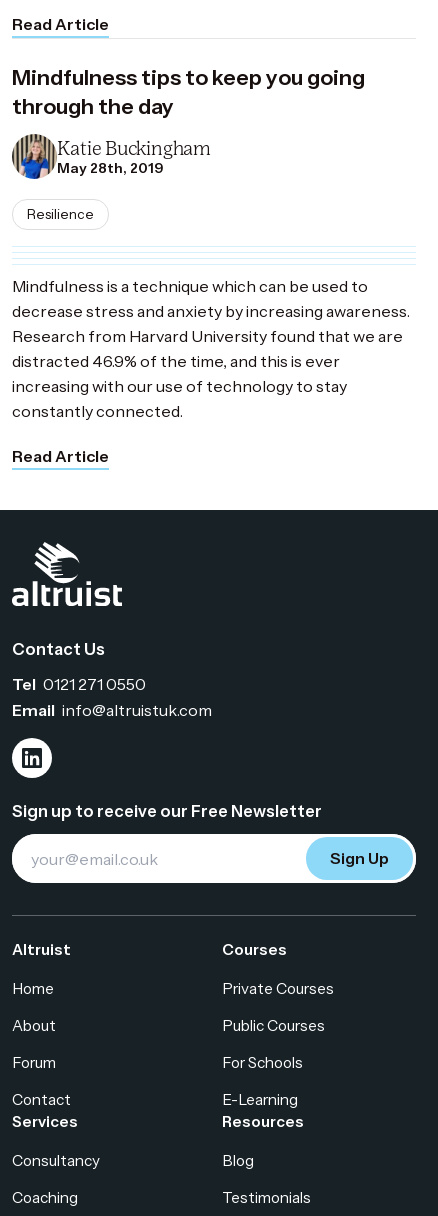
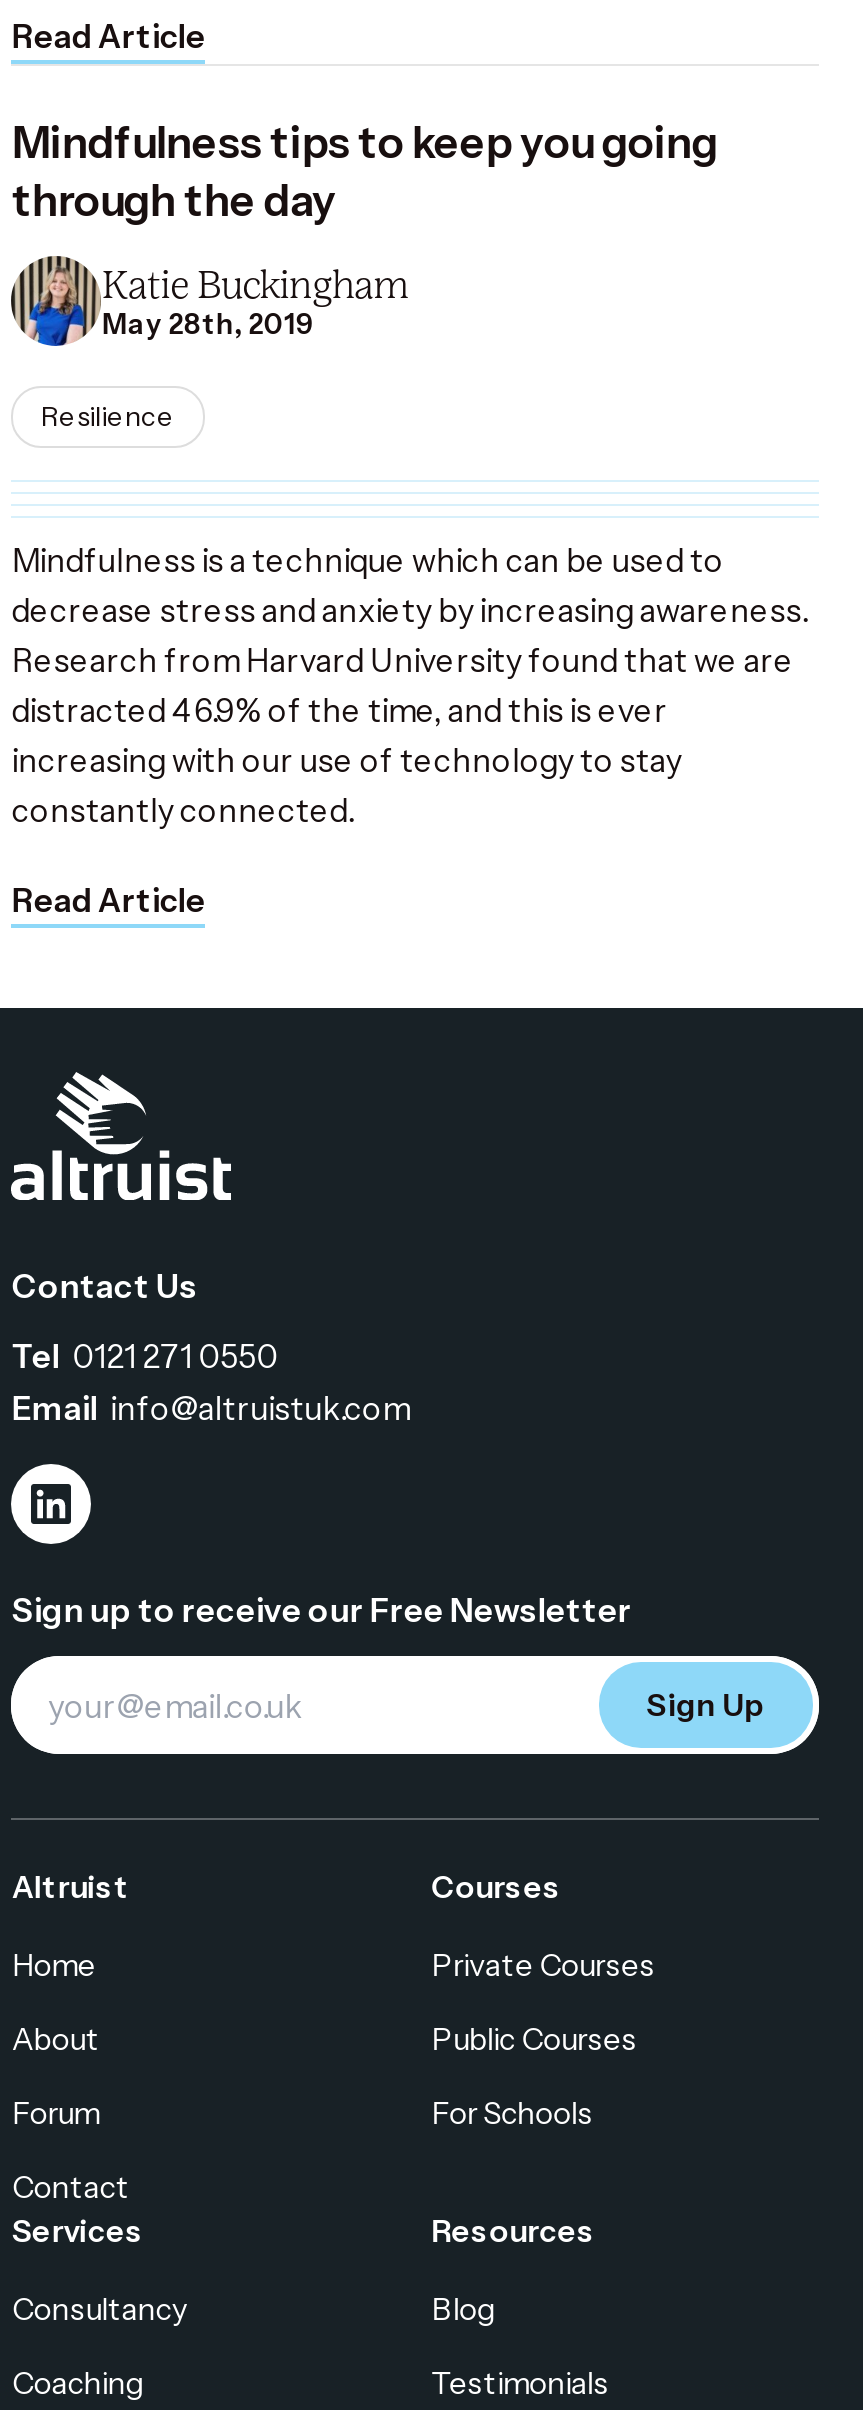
[222,1090,298,1109] E-Learning -> none

